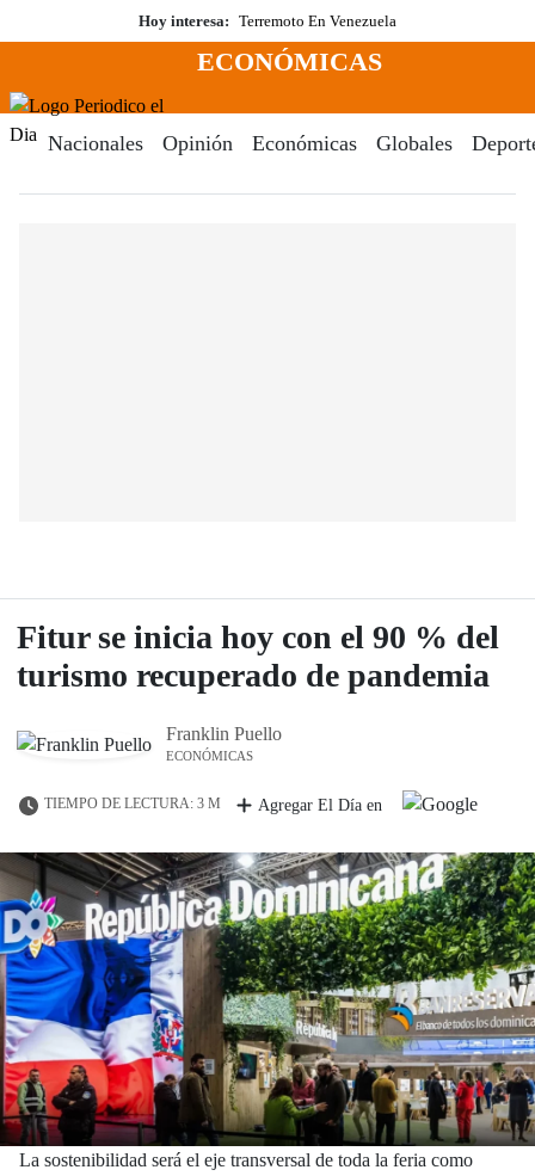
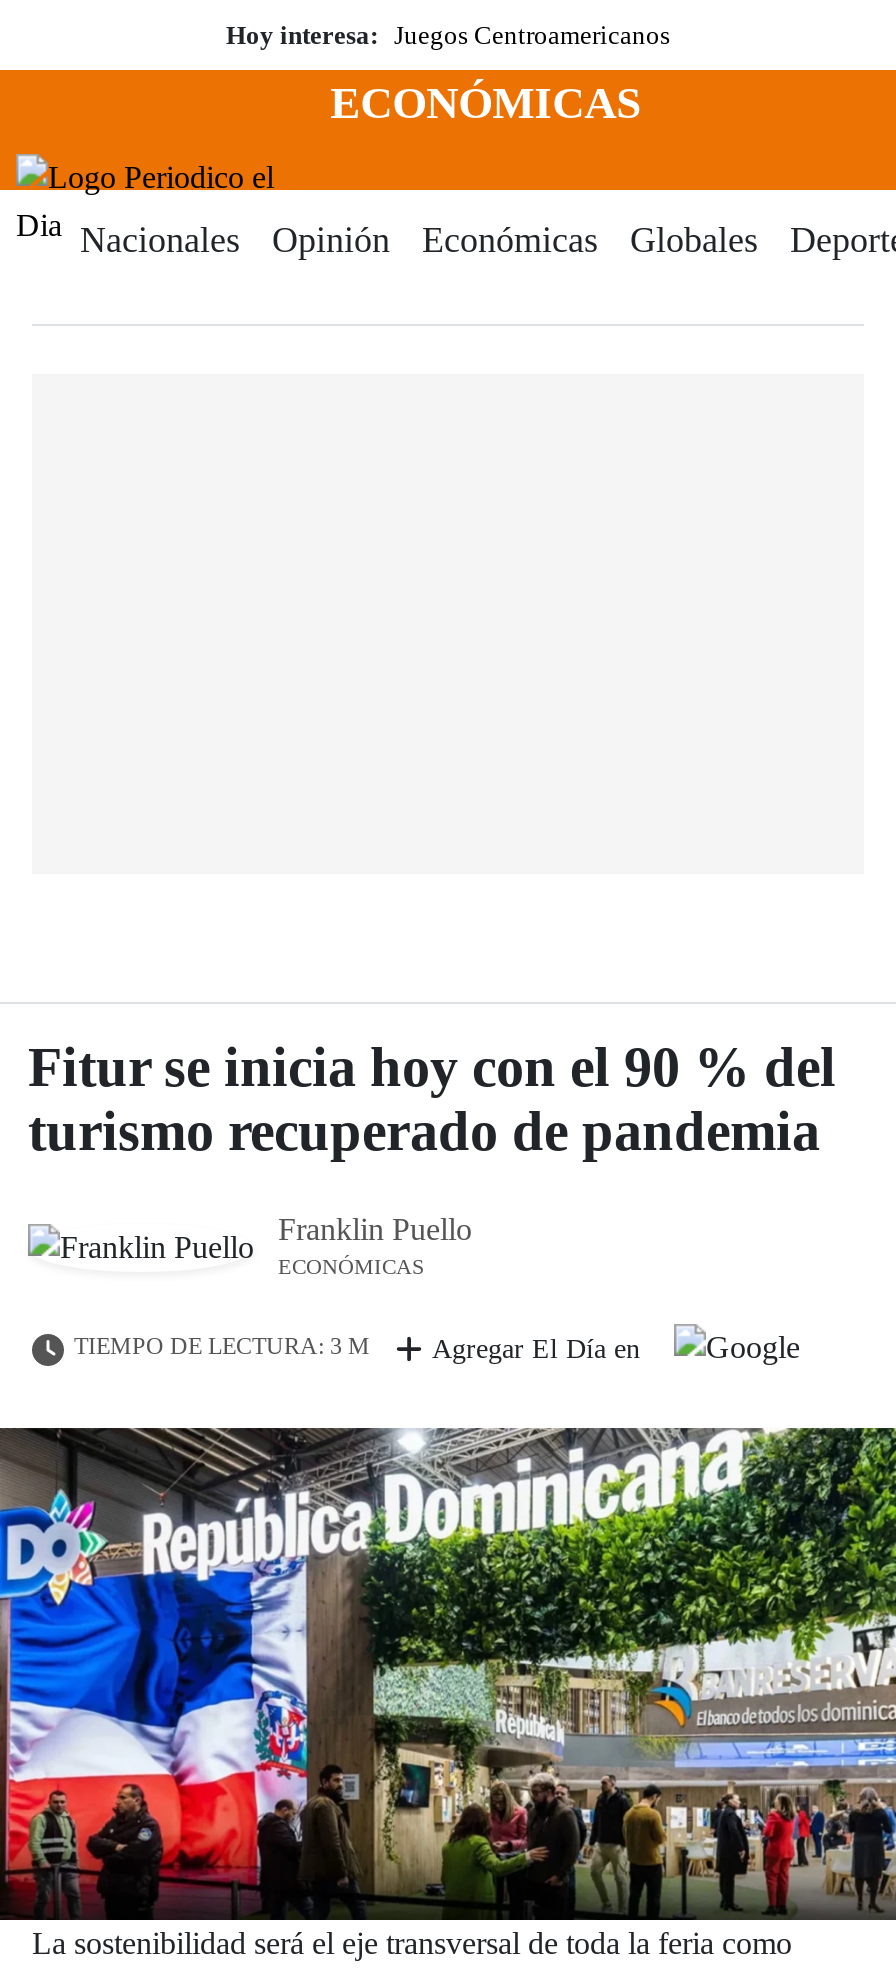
[139,12,396,30] Hoy interesa: Terremoto En Venezuela -> [226,20,670,50] Hoy interesa: Juegos Centroamericanos

